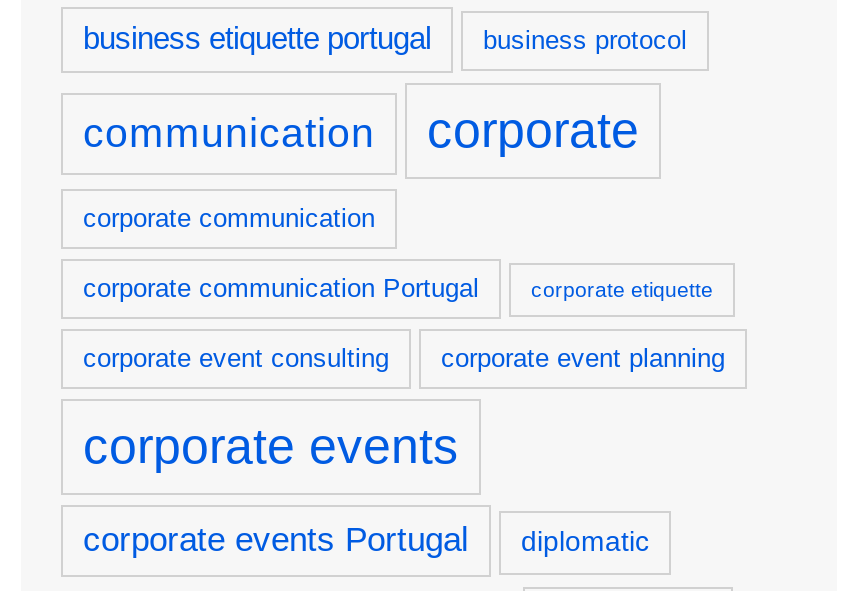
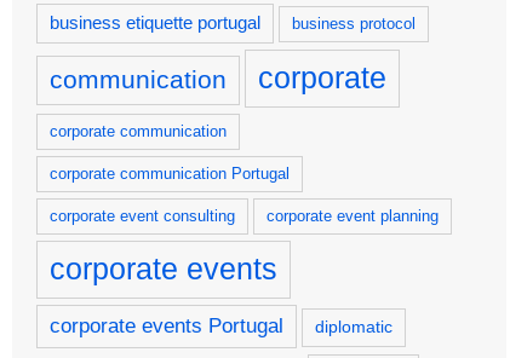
[531,276,713,300] corporate etiquette -> none

